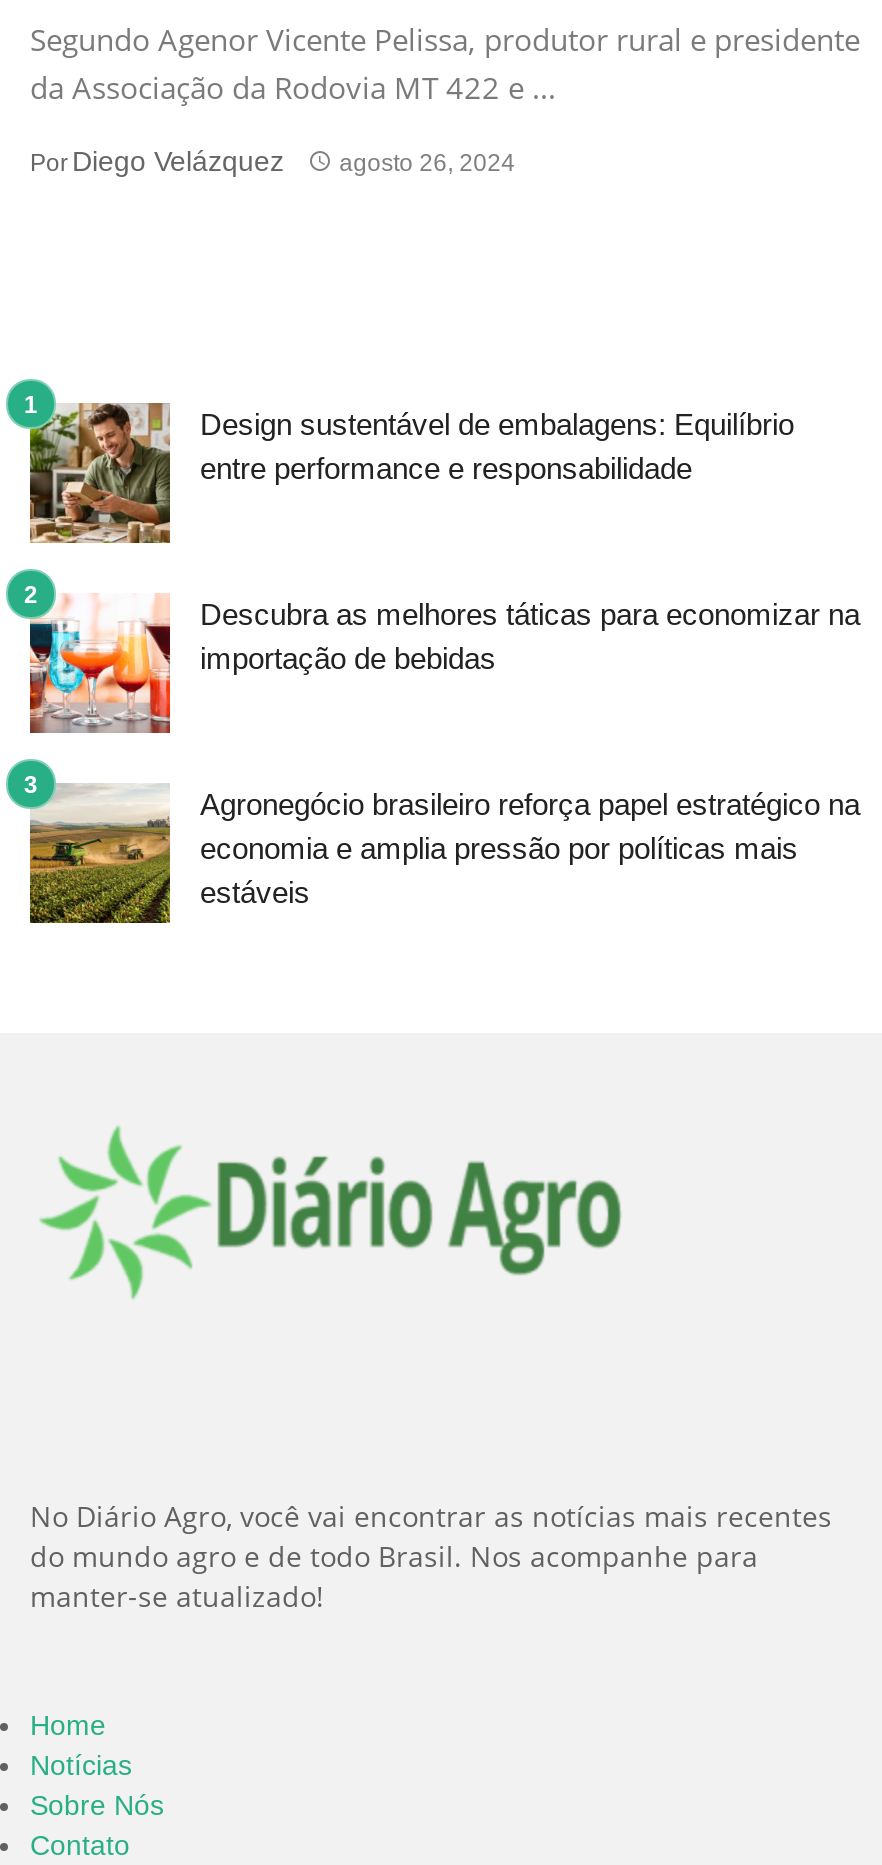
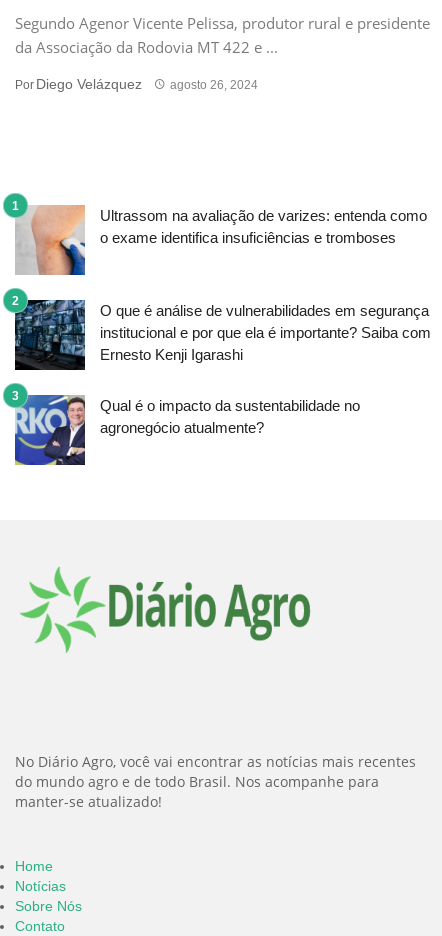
[28,401,794,545] [image] | Design sustentável de embalagens: Equilíbrio | entre performance e responsabilidade -> [15,205,427,276] [image] | Ultrassom na avaliação de varizes: entenda como | o exame identifica insuficiências e tromboses
[28,593,860,735] [image] | Descubra as melhores táticas para economizar na | importação de bebidas -> [14,299,431,371] [image] | O que é análise de vulnerabilidades em segurança | institucional e por que ela é importante? Saiba com | Ernesto Kenji Igarashi
[28,783,860,925] [image] | Agronegócio brasileiro reforça papel estratégico na | economia e amplia pressão por políticas mais | estáveis -> [14,394,360,466] [image] | Qual é o impacto da sustentabilidade no | agronegócio atualmente?

